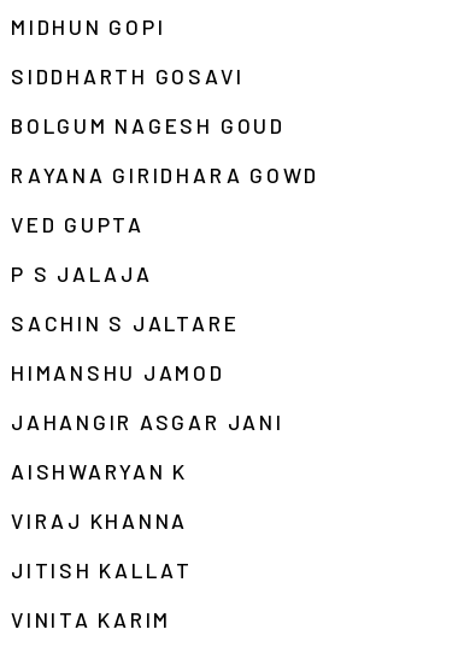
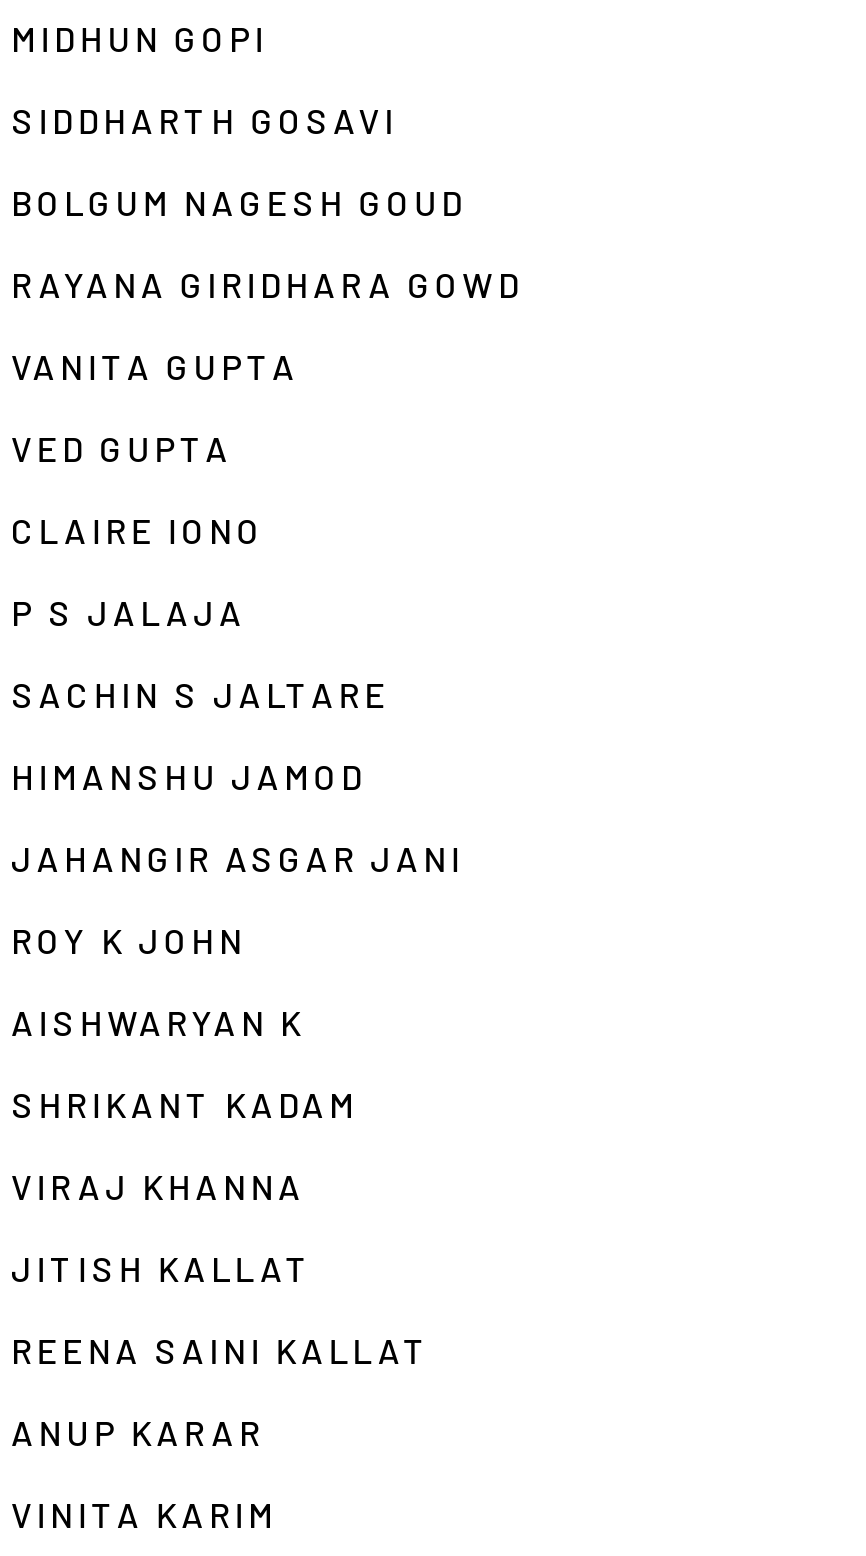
none -> [11,345,300,385] VANITA GUPTA
none -> [11,509,264,549] CLAIRE IONO
none -> [11,919,246,959] ROY K JOHN
none -> [11,1083,359,1123] SHRIKANT KADAM
none -> [11,1329,431,1451] REENA SAINI KALLAT | ANUP KARAR

